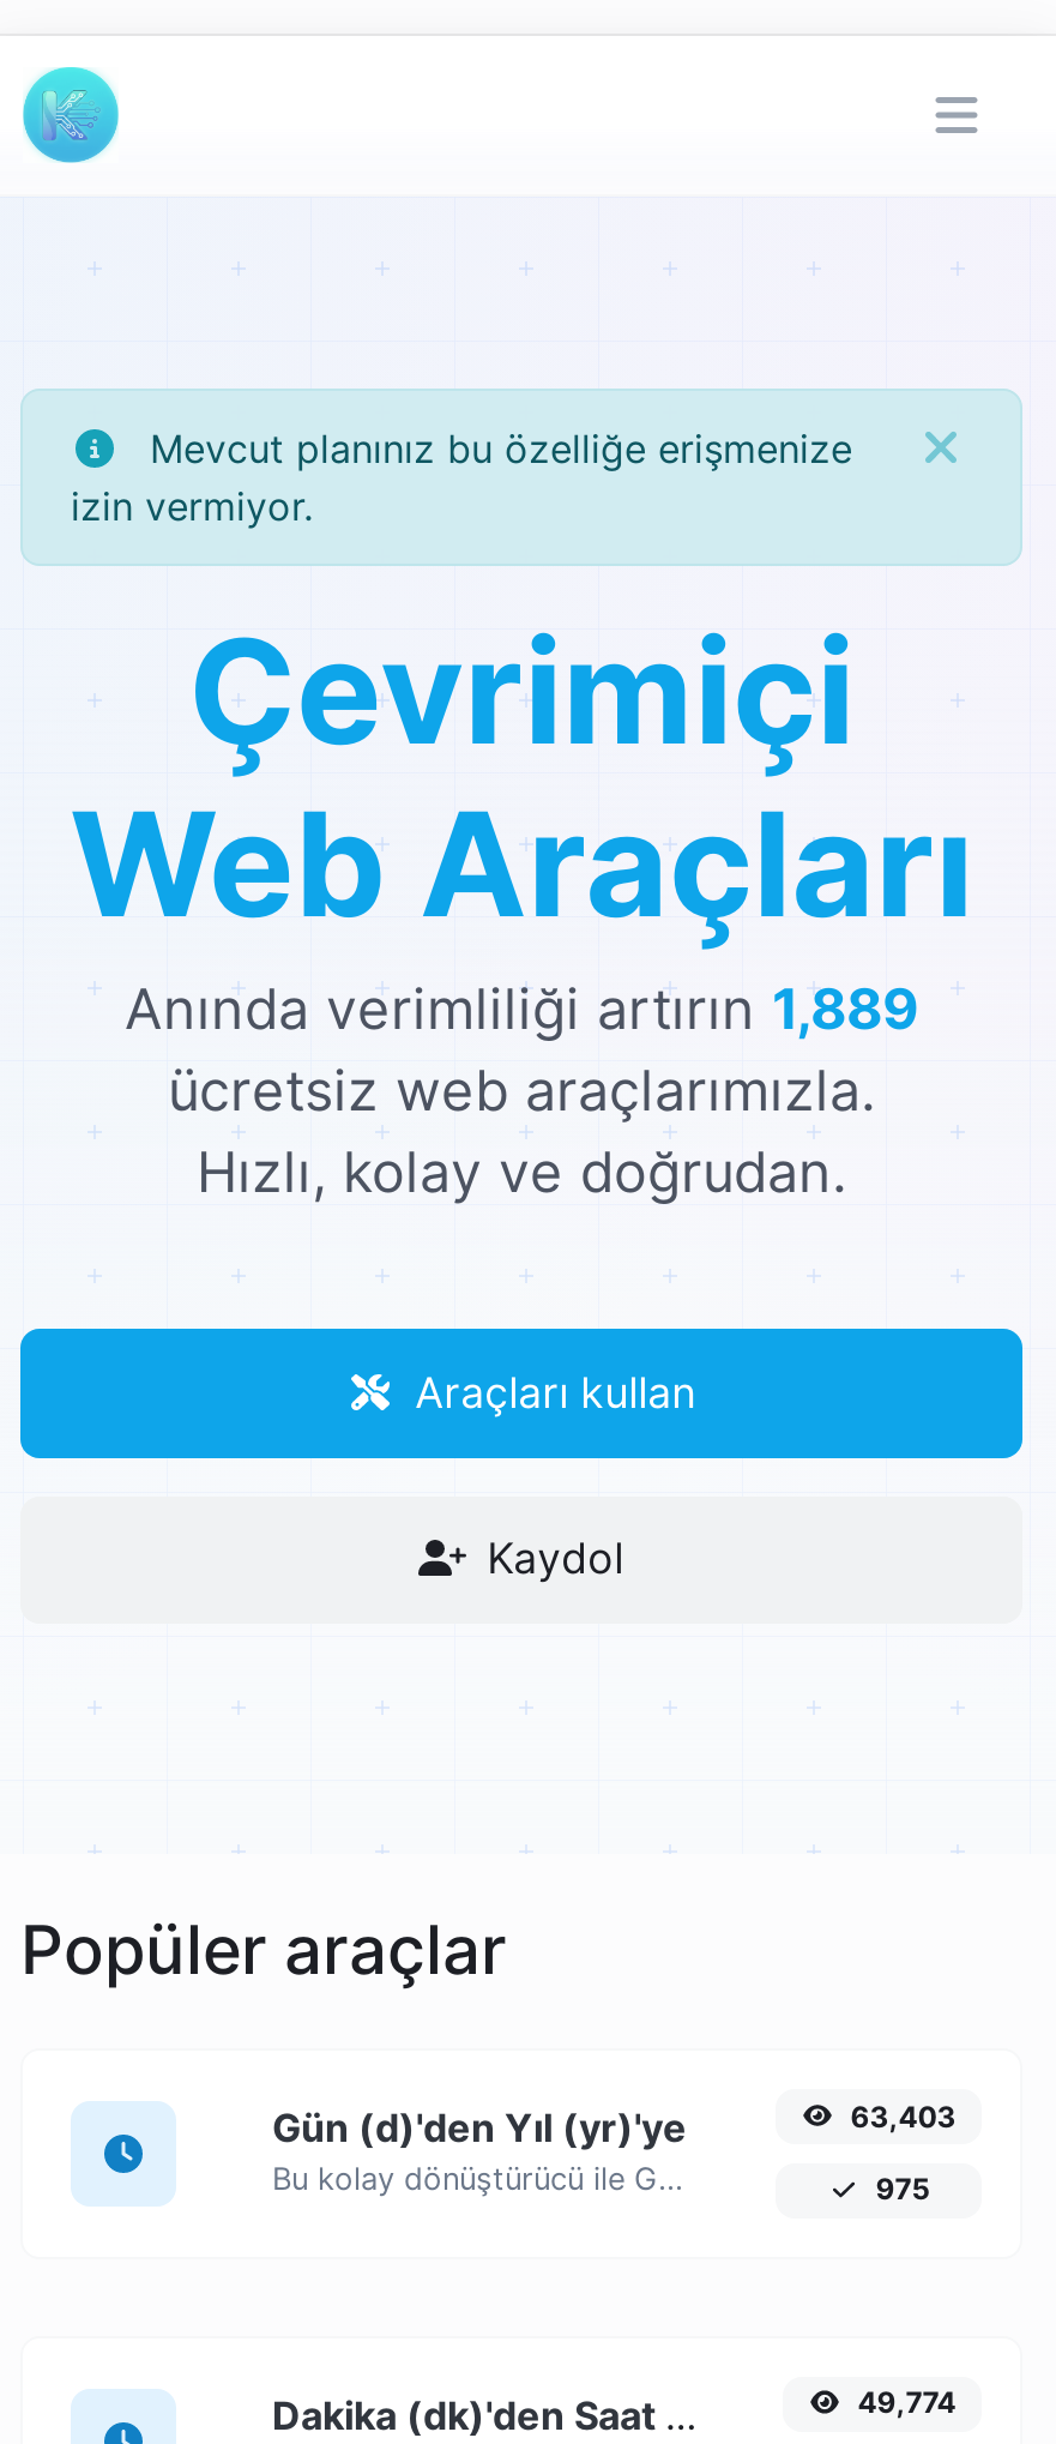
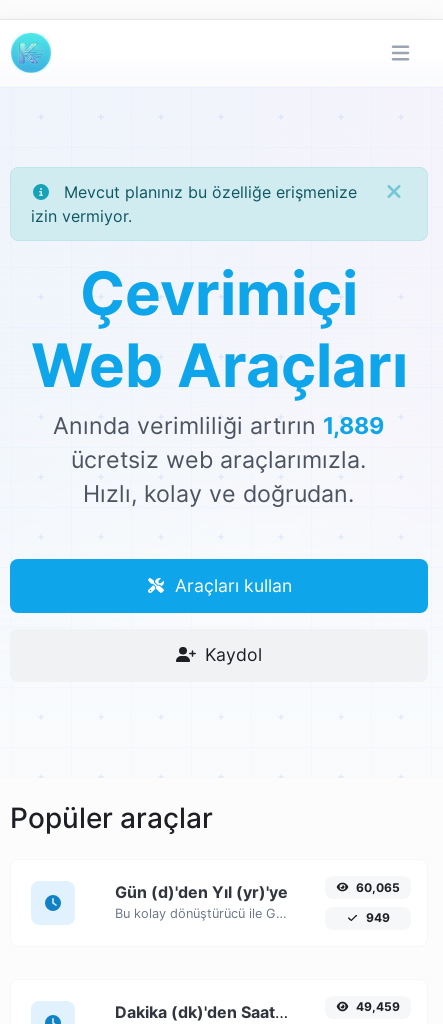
[843,2098,956,2134] 63,403 -> [353,880,400,895] 60,065
[868,2172,931,2208] 975 -> [363,910,390,925] 949
[850,2384,956,2420] 49,774 -> [353,999,400,1014] 49,459

